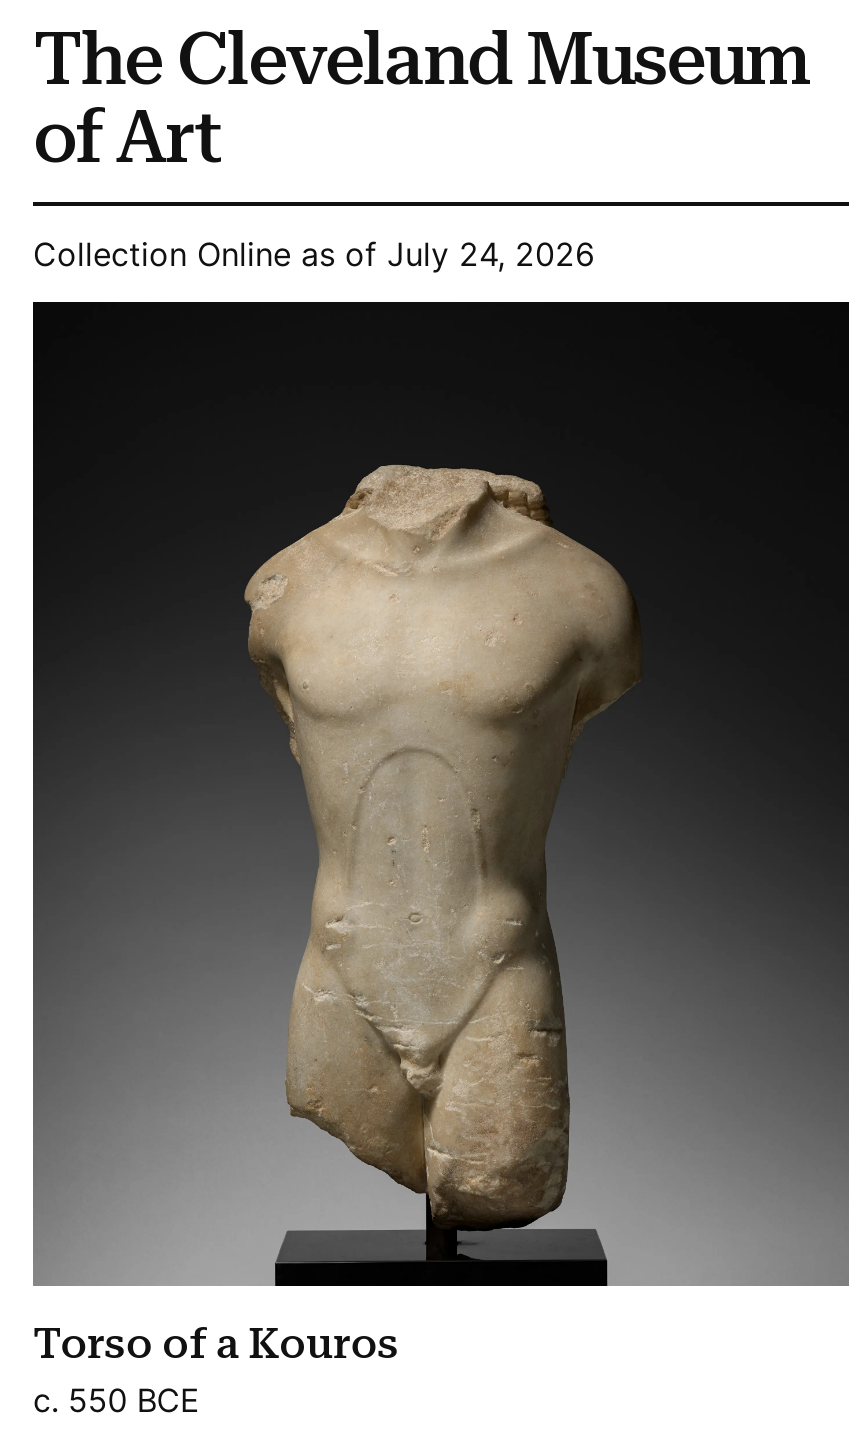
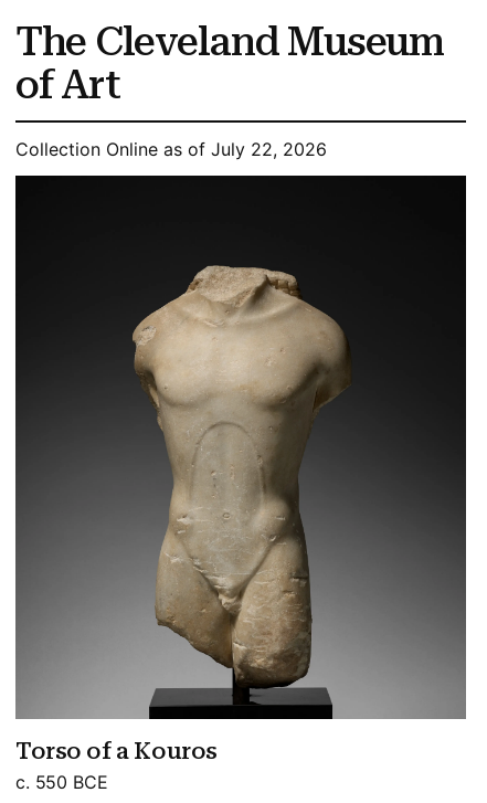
[33,234,595,274] Collection Online as of July 24, 2026 -> [15,138,327,160] Collection Online as of July 22, 2026

